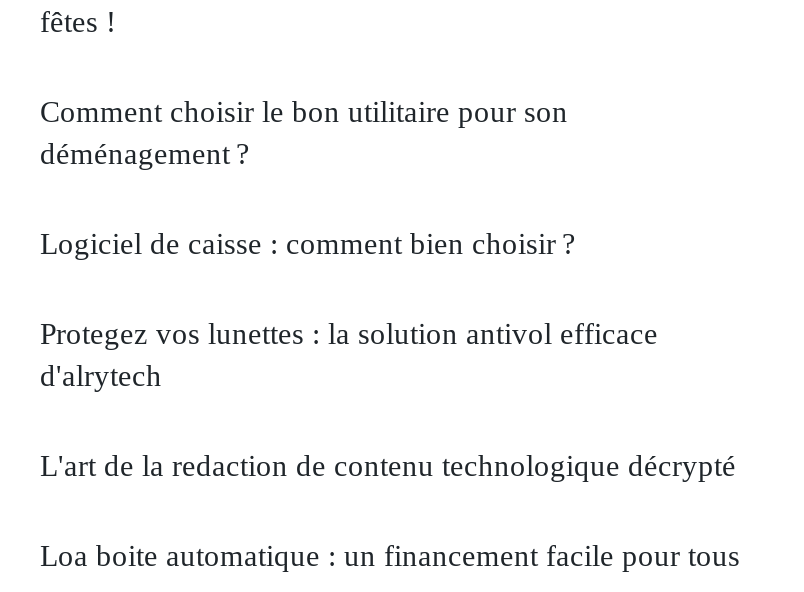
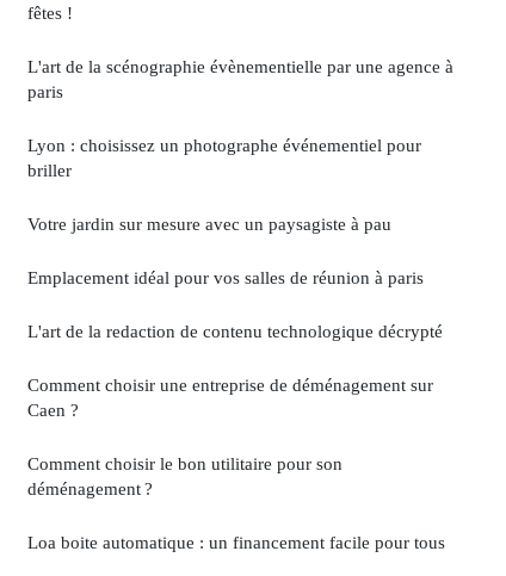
none -> [27,56,453,420] L'art de la scénographie évènementielle par une agence à | paris | Lyon : choisissez un photographe événementiel pour | briller | Votre jardin sur mesure avec un paysagiste à pau | Emplacement idéal pour vos salles de réunion à paris | Comment choisir une entreprise de déménagement sur | Caen ?
moved [40,94,568,170] -> [27,453,343,498]: Comment choisir le bon utilitaire pour son | déménagement ?
[40,226,658,392] Logiciel de caisse : comment bien choisir ? | Protegez vos lunettes : la solution antivol efficace | d'alrytech -> none
moved [40,448,736,482] -> [27,321,443,341]: L'art de la redaction de contenu technologique décrypté

